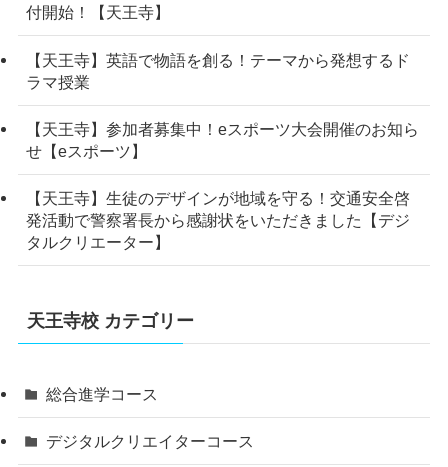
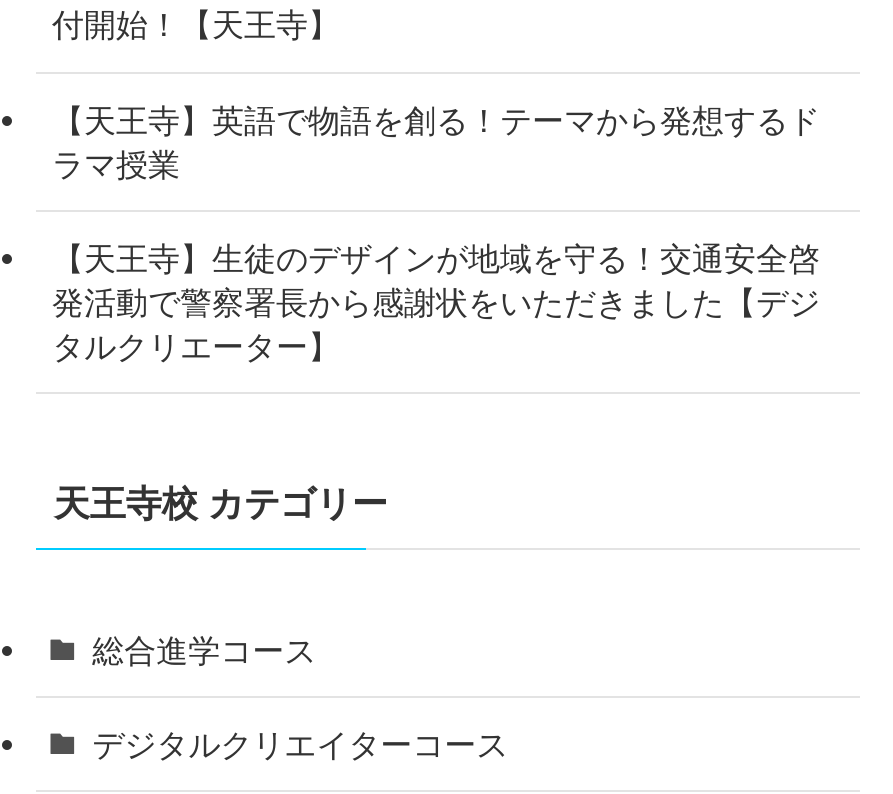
[26,120,419,160] 【天王寺】参加者募集中！eスポーツ大会開催のお知ら | せ【eスポーツ】 -> none

